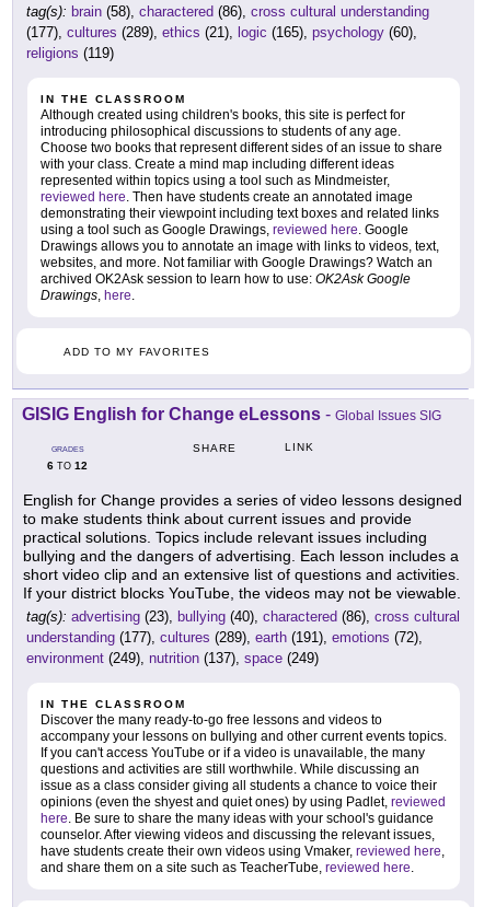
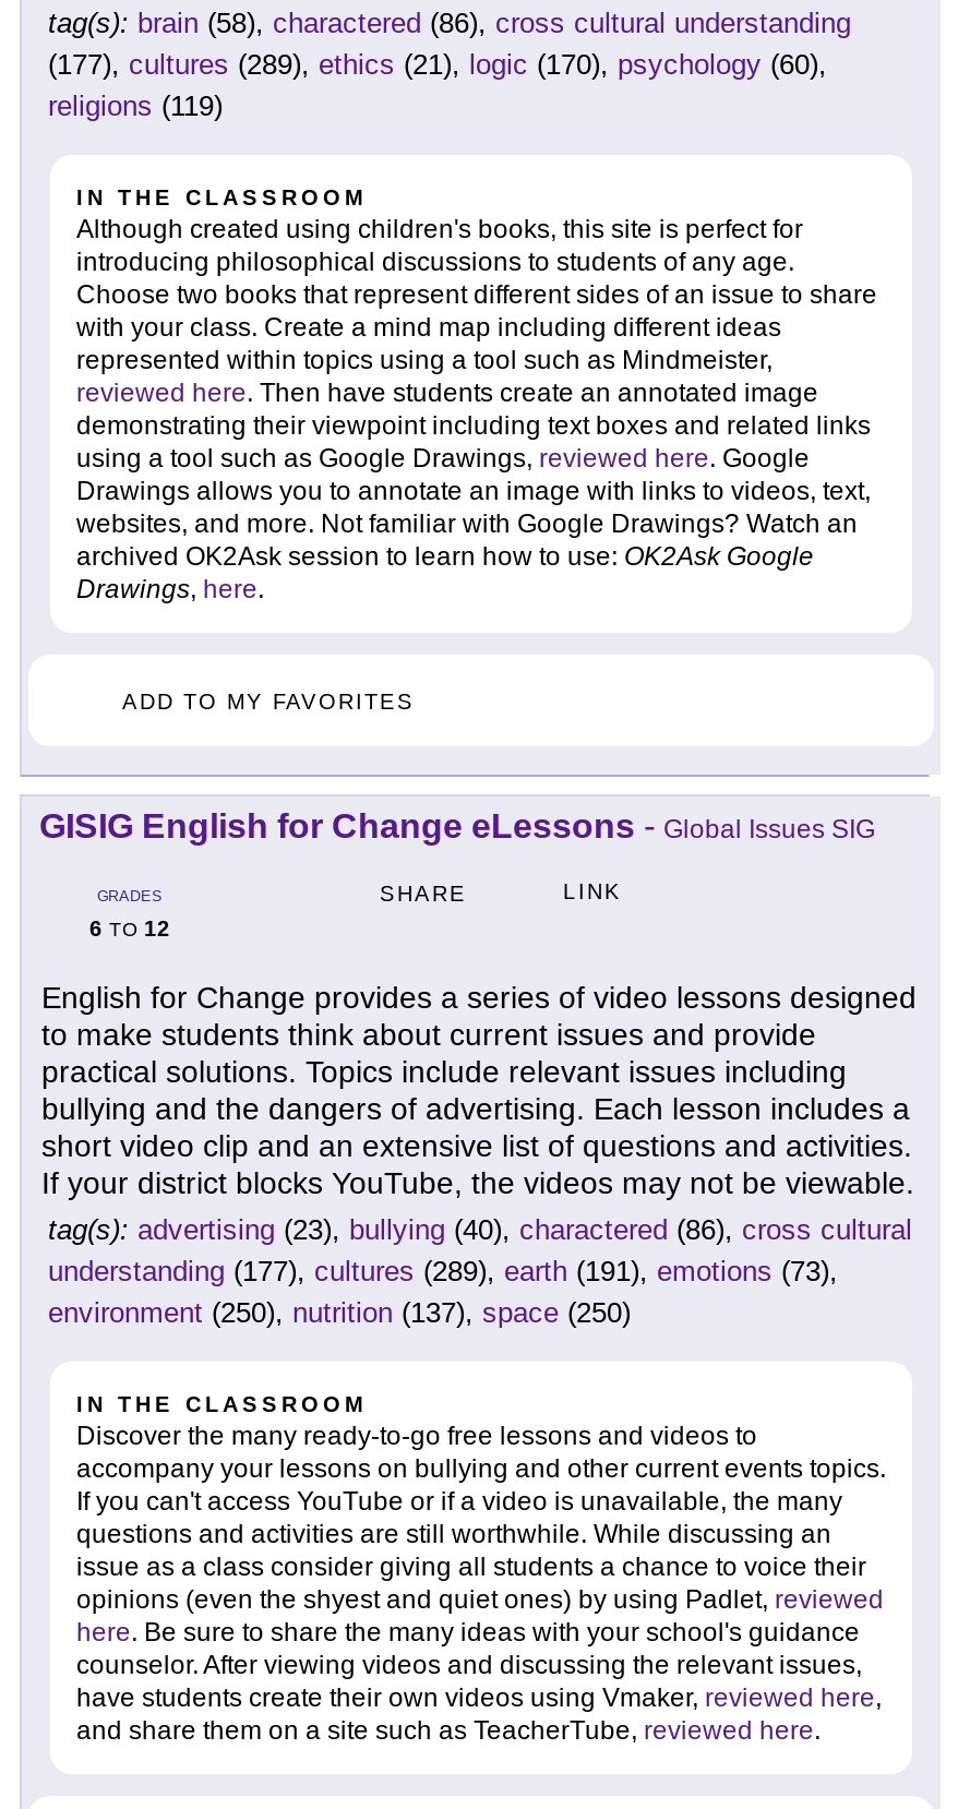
[26,24,417,41] (177), cultures (289), ethics (21), logic (165), psychology (60), -> [48,49,827,81] (177), cultures (289), ethics (21), logic (170), psychology (60),
[26,629,423,646] understanding (177), cultures (289), earth (191), emotions (72), -> [48,1255,838,1288] understanding (177), cultures (289), earth (191), emotions (73),
[26,650,319,667] environment (249), nutrition (137), space (249) -> [48,1297,631,1330] environment (250), nutrition (137), space (250)

